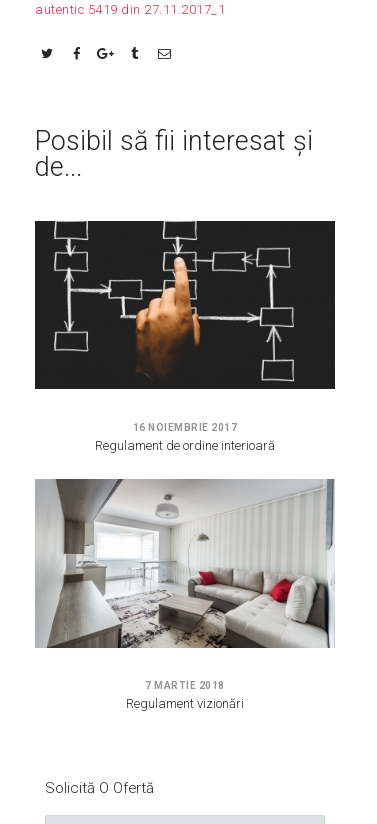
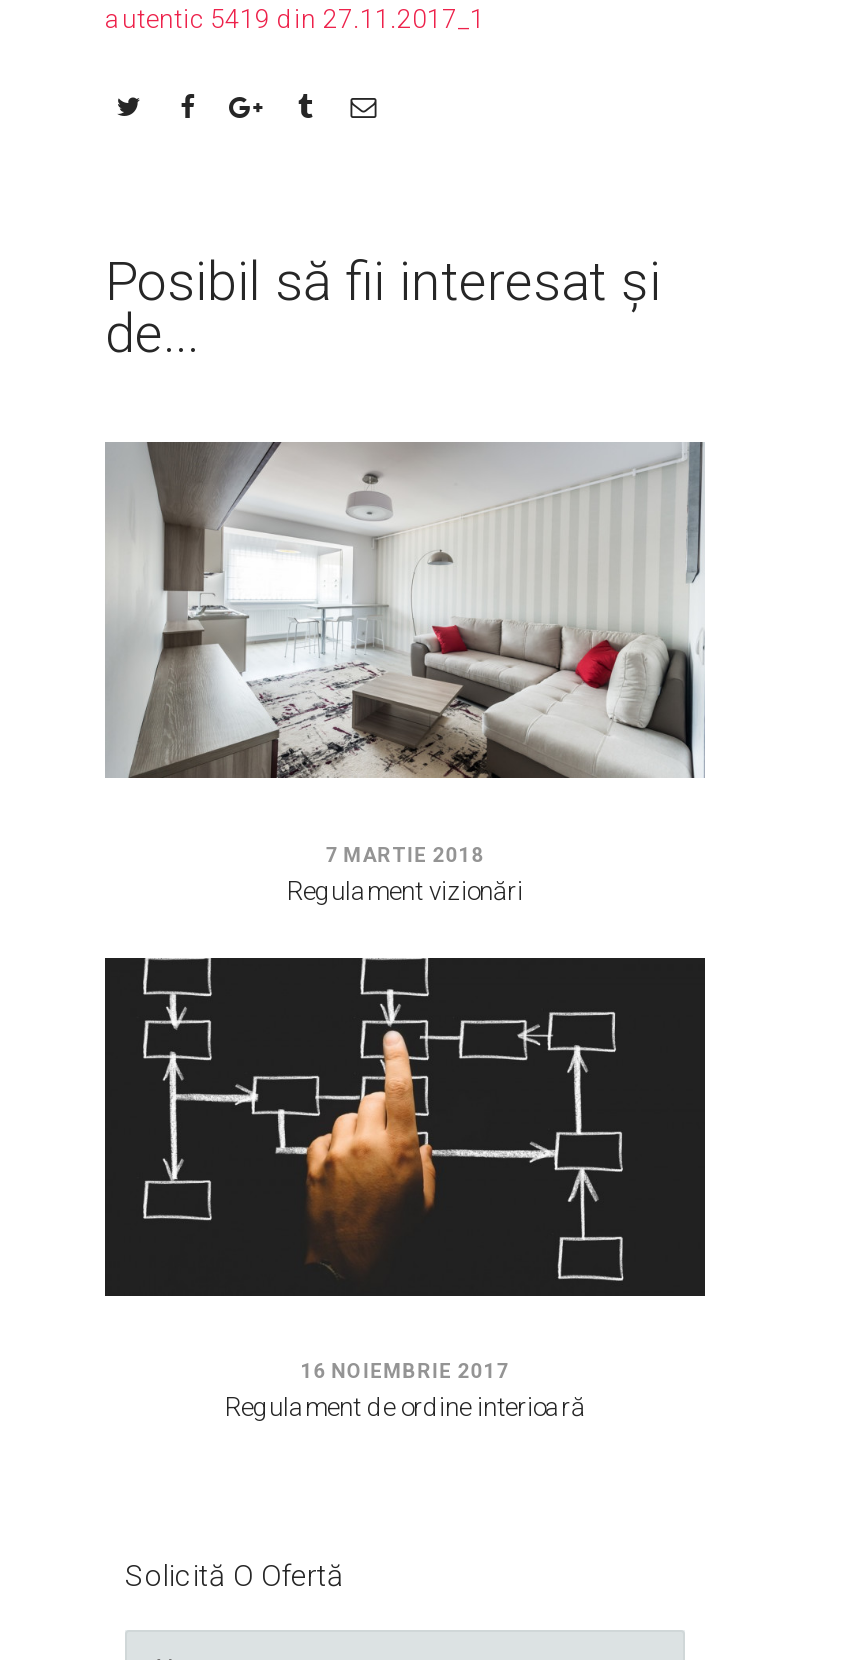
moved [95,236,275,453] -> [225,988,585,1423]: [image] | 16 NOIEMBRIE 2017 | Regulament de ordine interioară
moved [35,478,335,711] -> [105,440,705,907]: [image] | 7 MARTIE 2018 | Regulament vizionări

